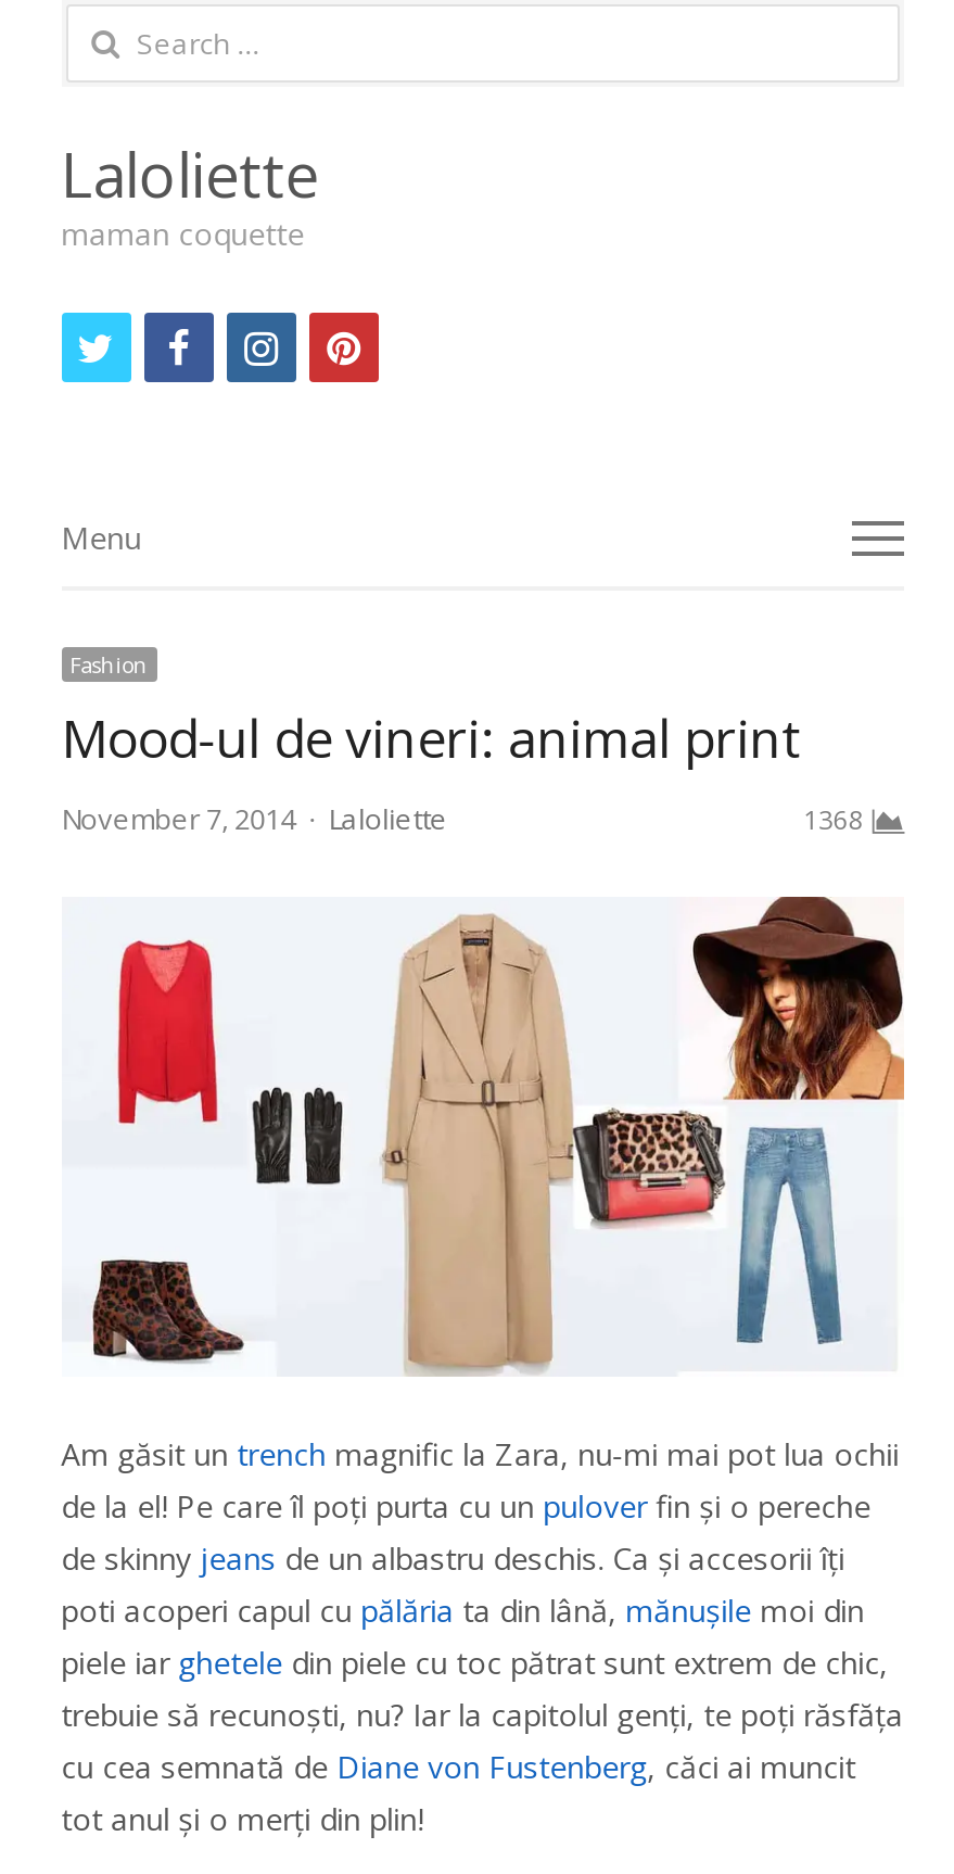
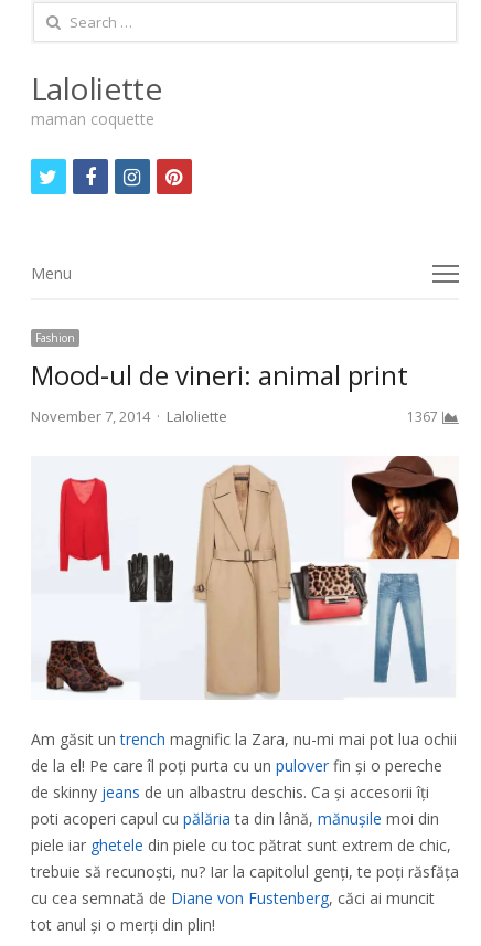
[803,801,864,838] 1368 -> [408,407,438,426] 1367

